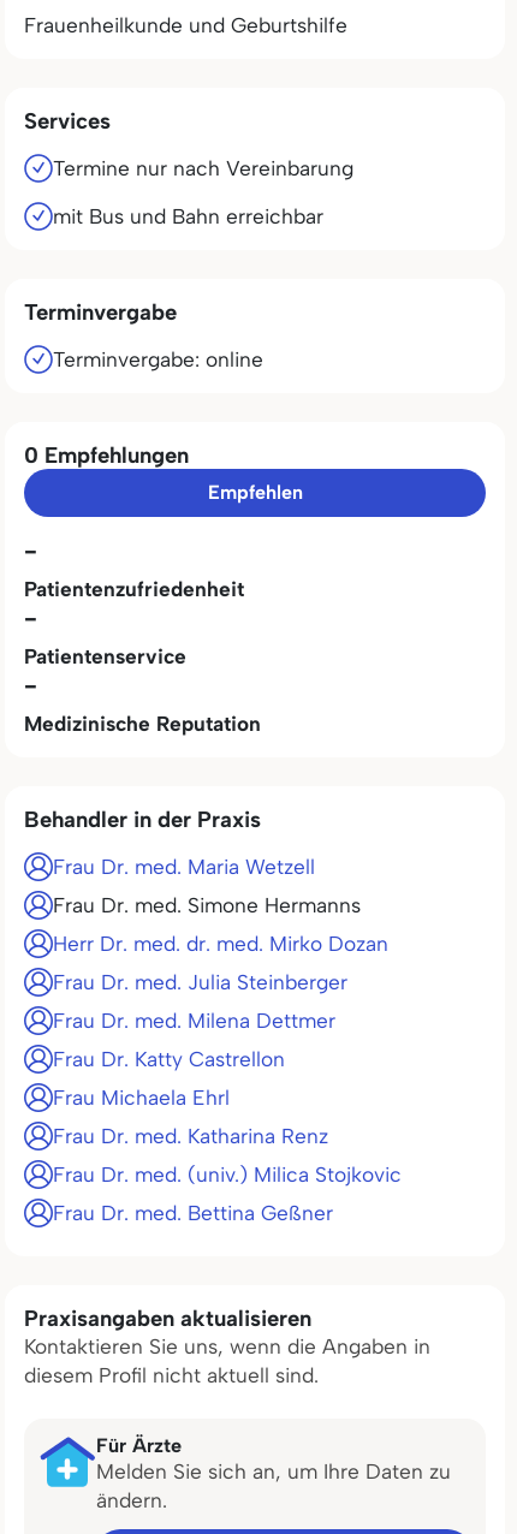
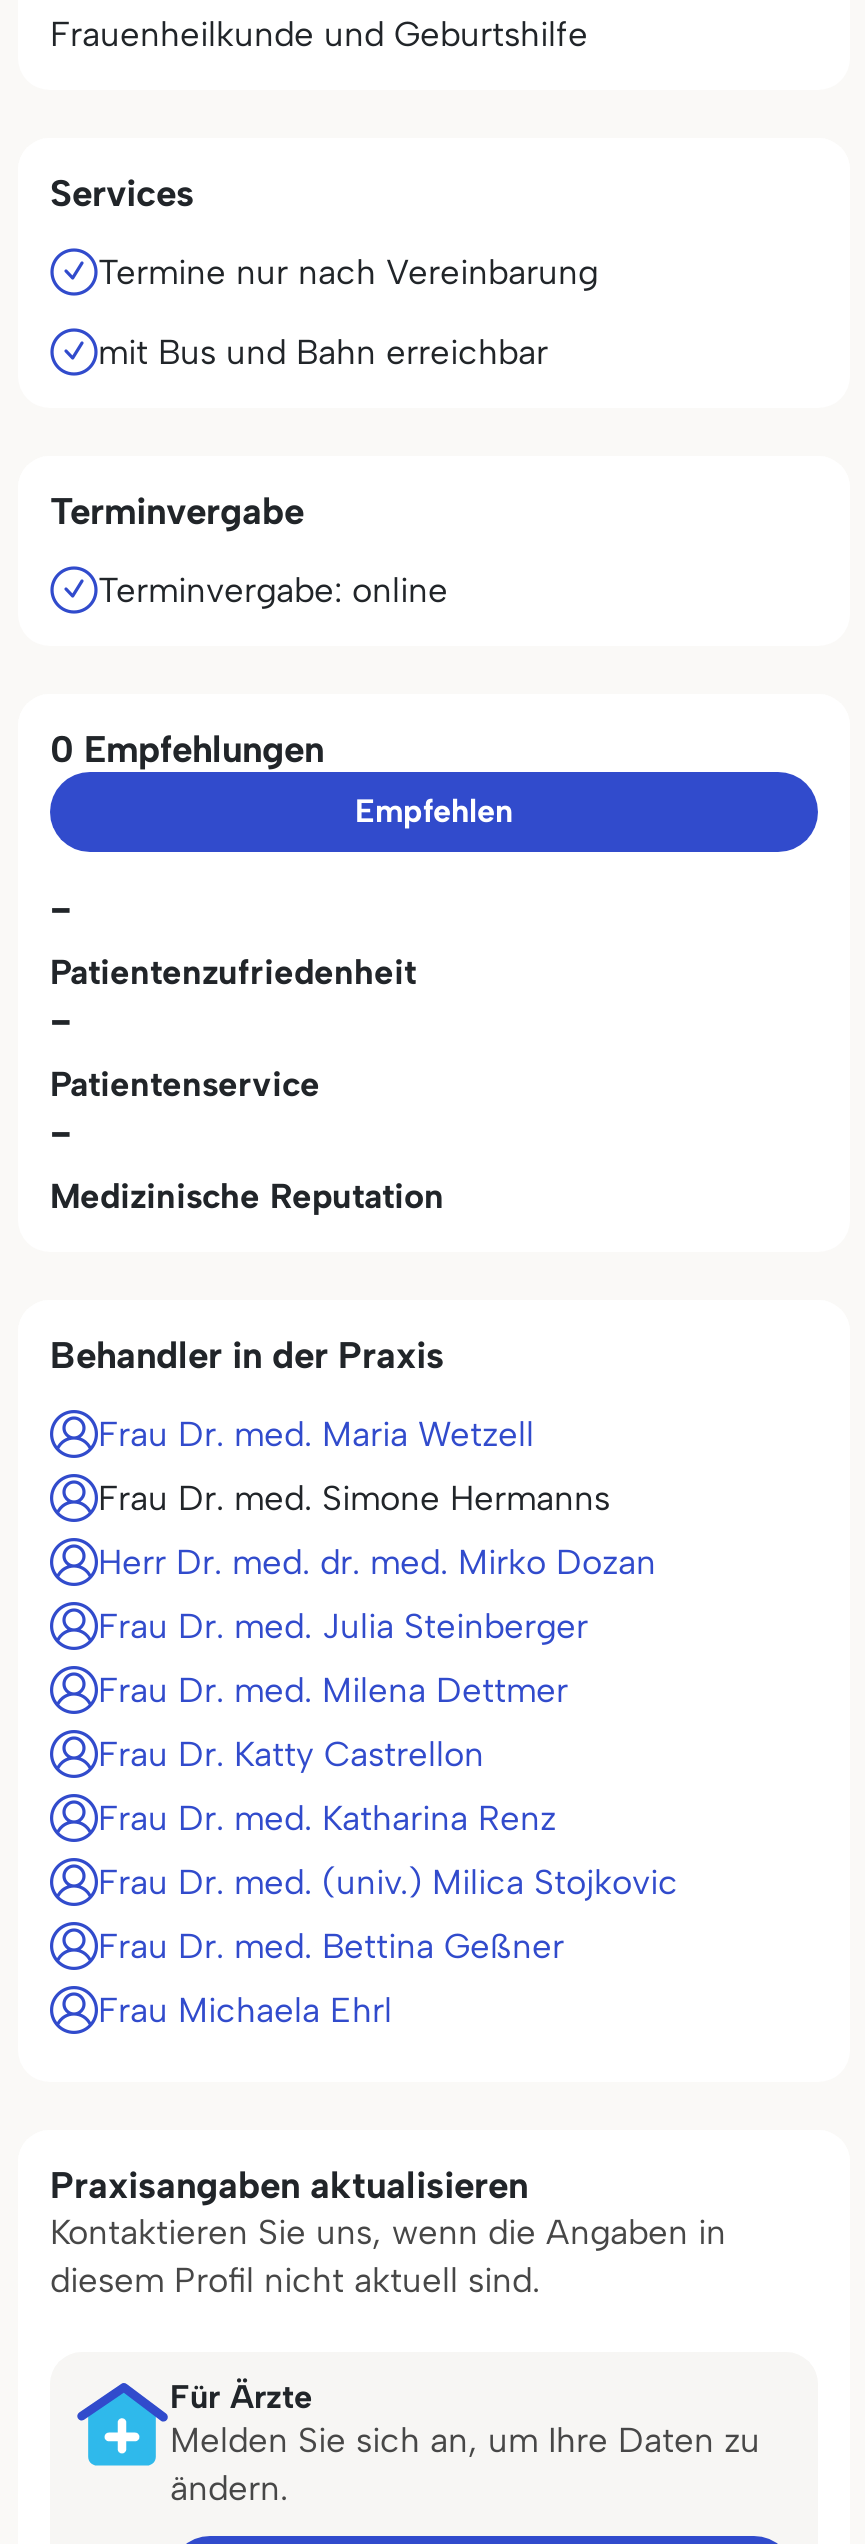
moved [53,1085,230,1110] -> [98,1990,392,2030]: Frau Michaela Ehrl
moved [53,1124,402,1225] -> [98,1798,678,1966]: Frau Dr. med. Katharina Renz | Frau Dr. med. (univ.) Milica Stojkovic | Frau Dr. med. Bettina Geßner

